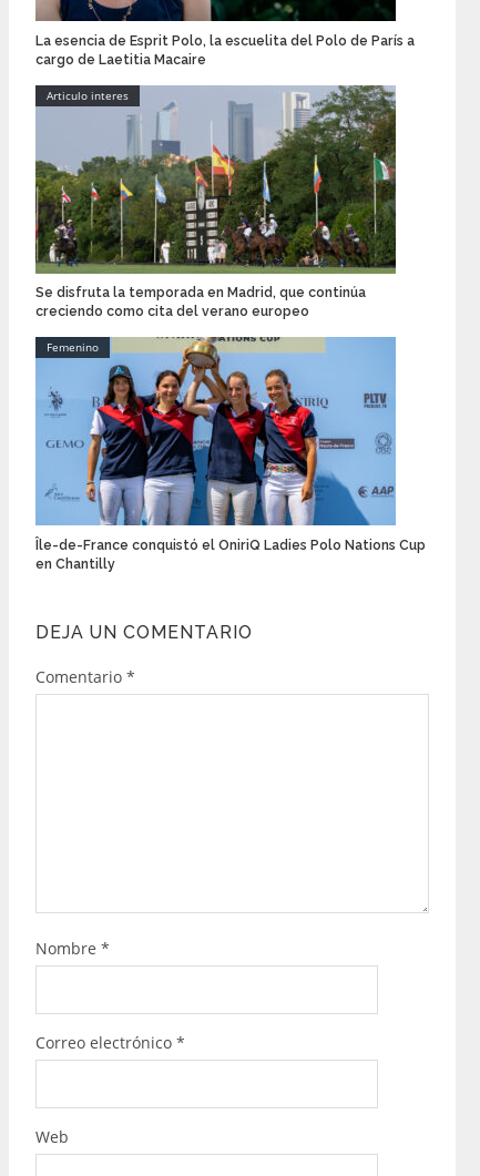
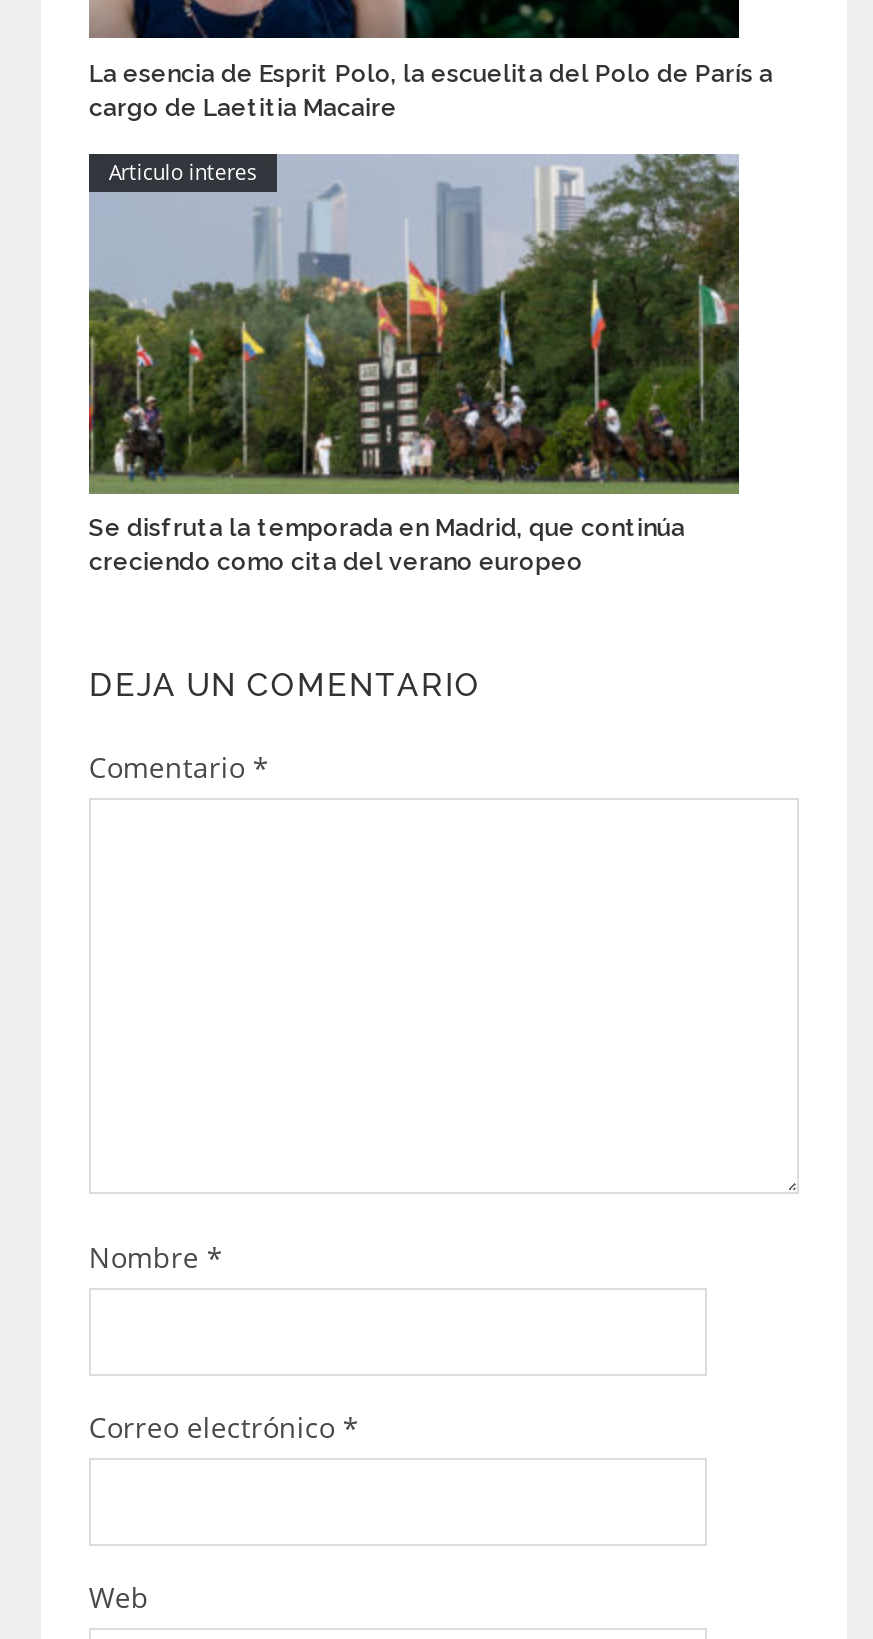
[35,337,396,526] [image] | Femenino -> none
[35,537,426,571] Île-de-France conquistó el OniriQ Ladies Polo Nations Cup | en Chantilly -> none

